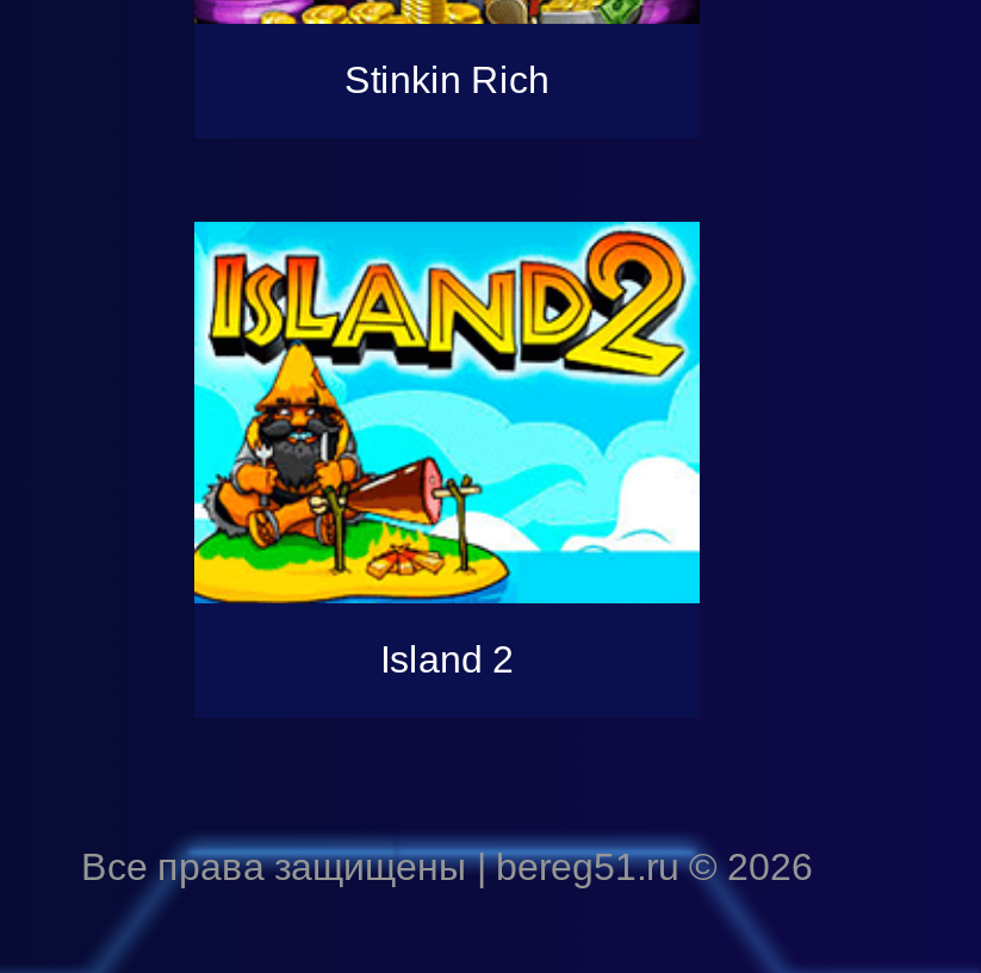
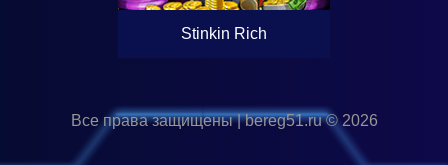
[192,219,702,680] [image] | Island 2 -> none

